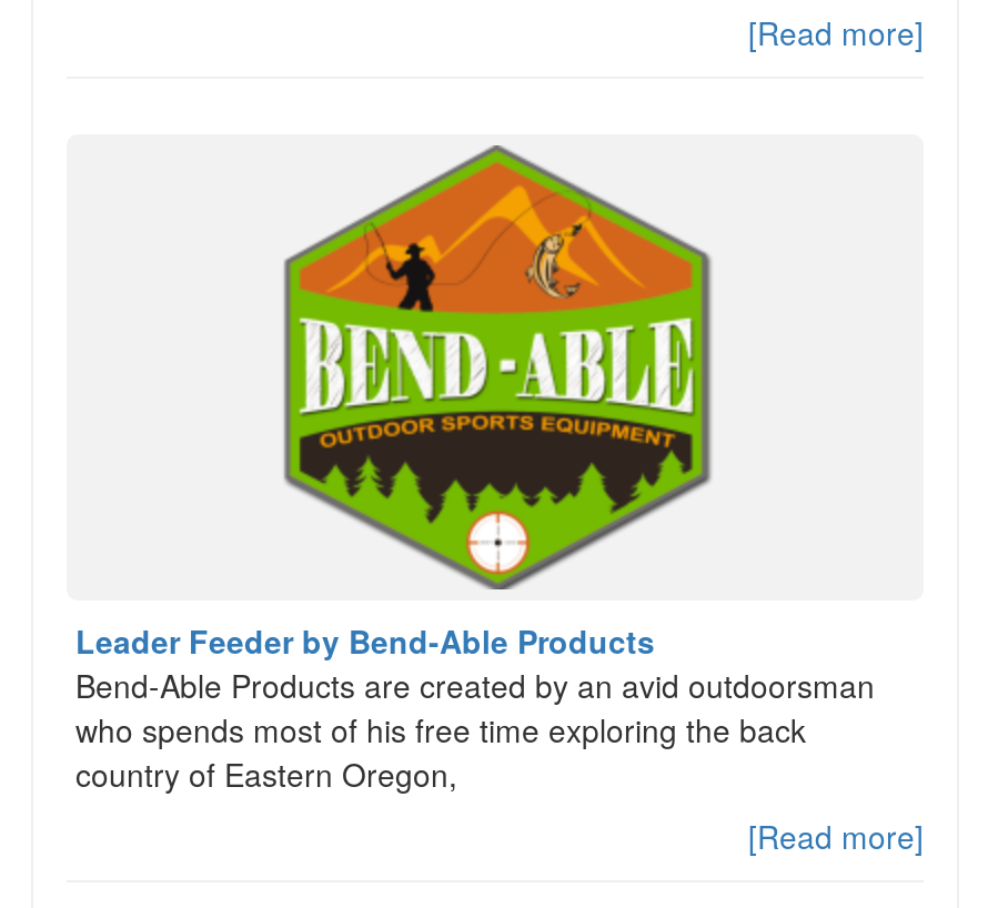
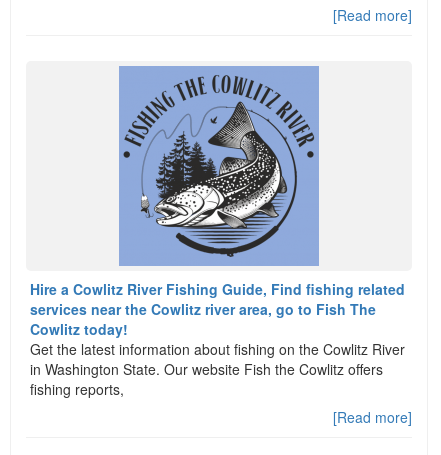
[275,144,715,515] [image] -> [118,65,320,267] [image]
[75,619,875,797] Leader Feeder by Bend-Able Products | Bend-Able Products are created by an avid outdoorsman | who spends most of his free time exploring the back | country of Eastern Oregon, -> [30,279,405,399] Hire a Cowlitz River Fishing Guide, Find fishing related | services near the Cowlitz river area, go to Fish The | Cowlitz today! | Get the latest information about fishing on the Cowlitz River | in Washington State. Our website Fish the Cowlitz offers | fishing reports,

